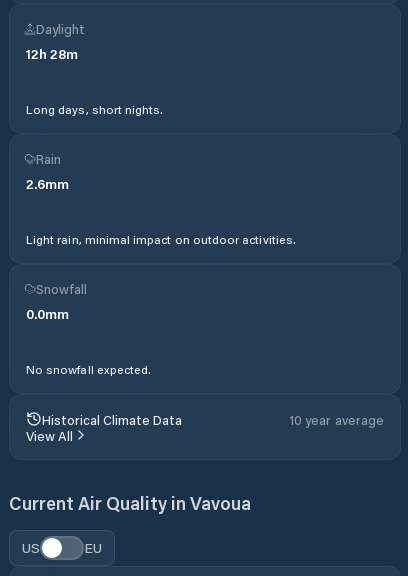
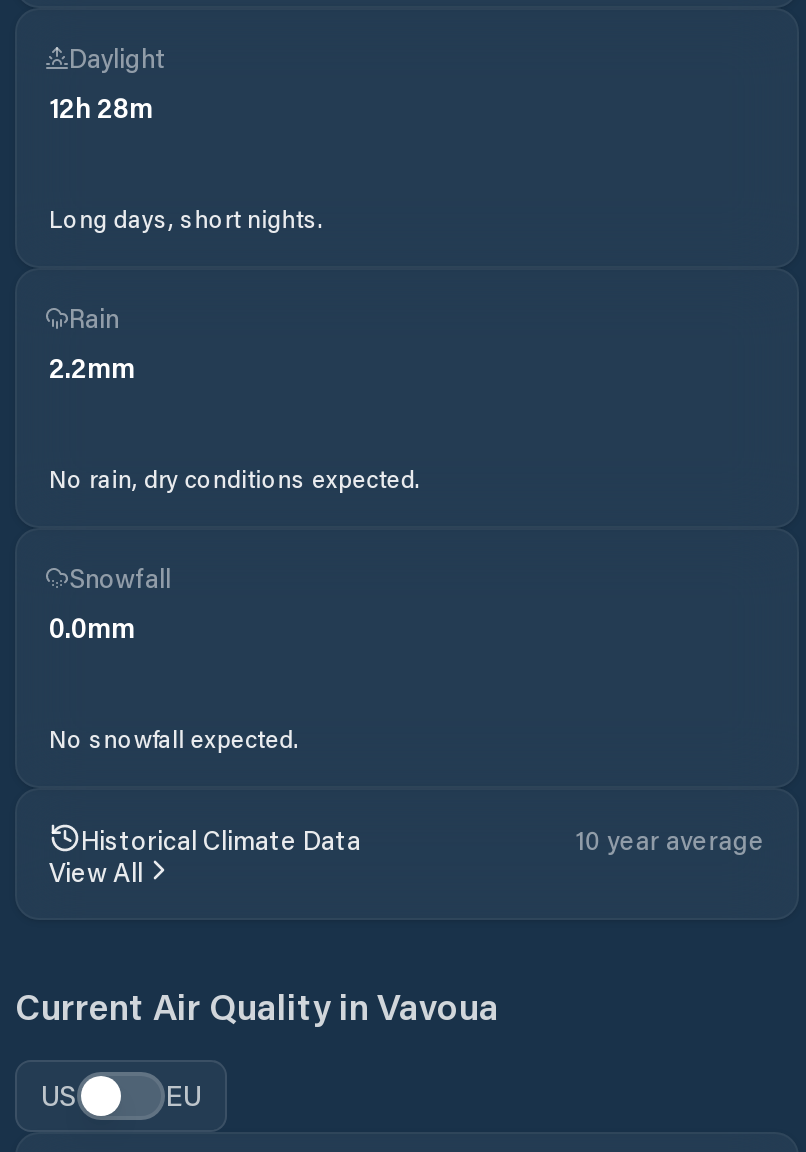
[26,174,69,193] 2.6mm -> [49,348,135,386] 2.2mm
[26,231,296,247] Light rain, minimal impact on outdoor activities. -> [49,462,421,494] No rain, dry conditions expected.

